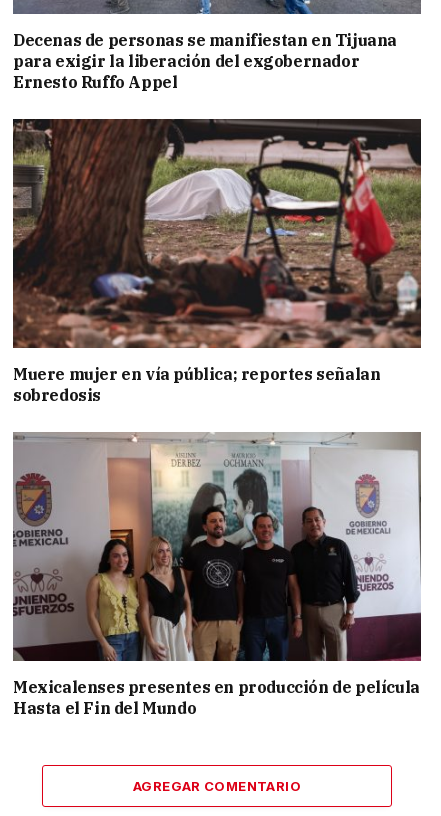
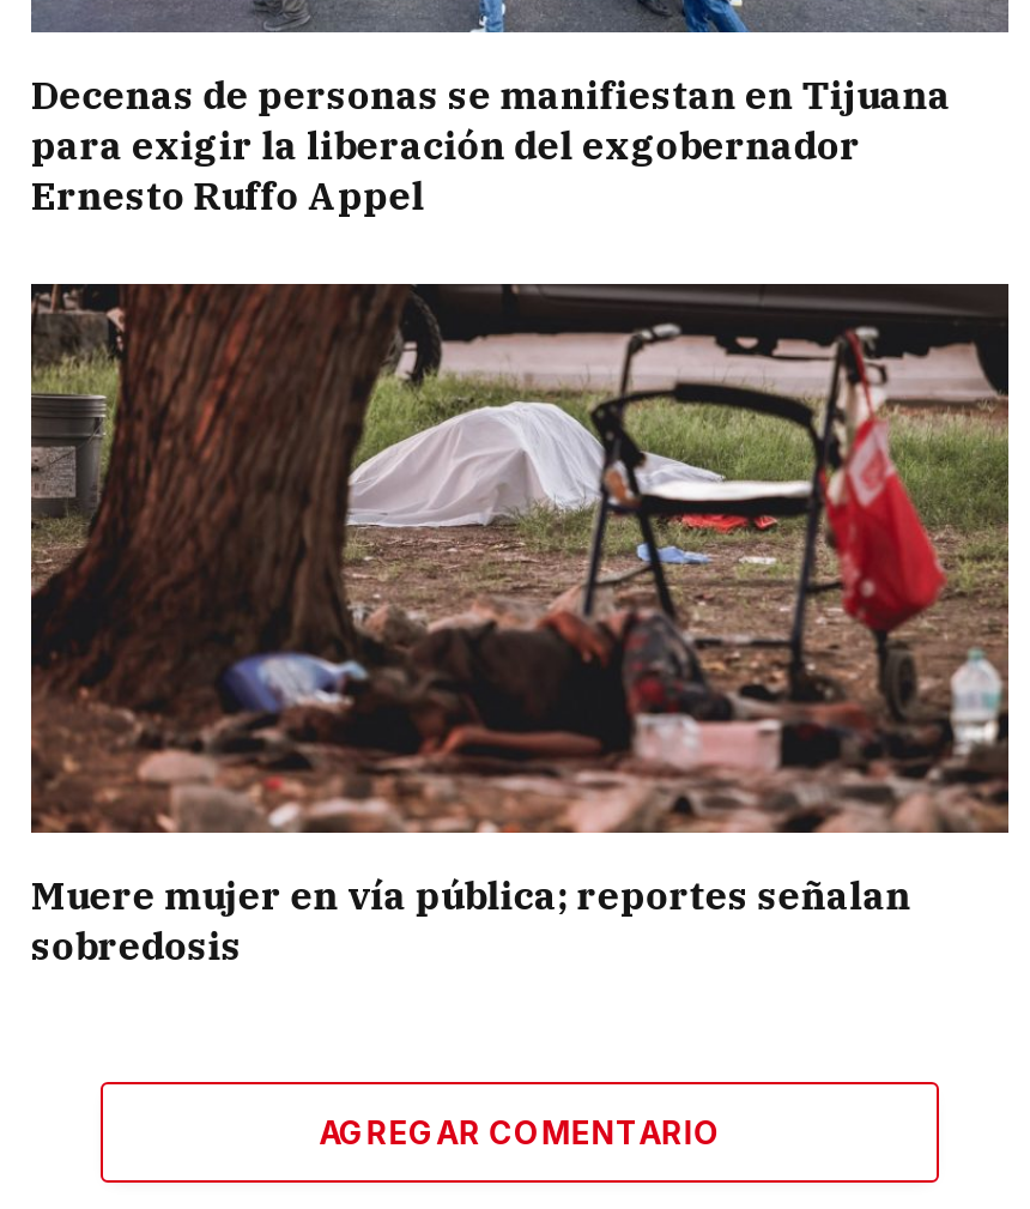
[12,432,422,718] [image] | Mexicalenses presentes en producción de película | Hasta el Fin del Mundo -> none

